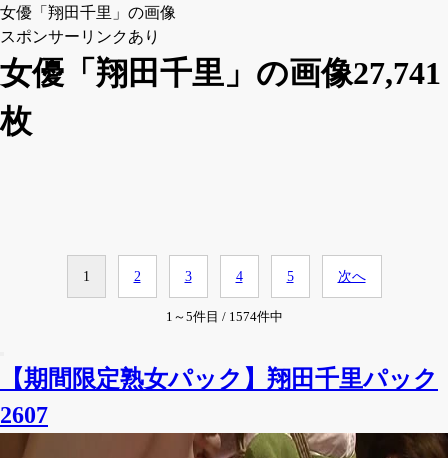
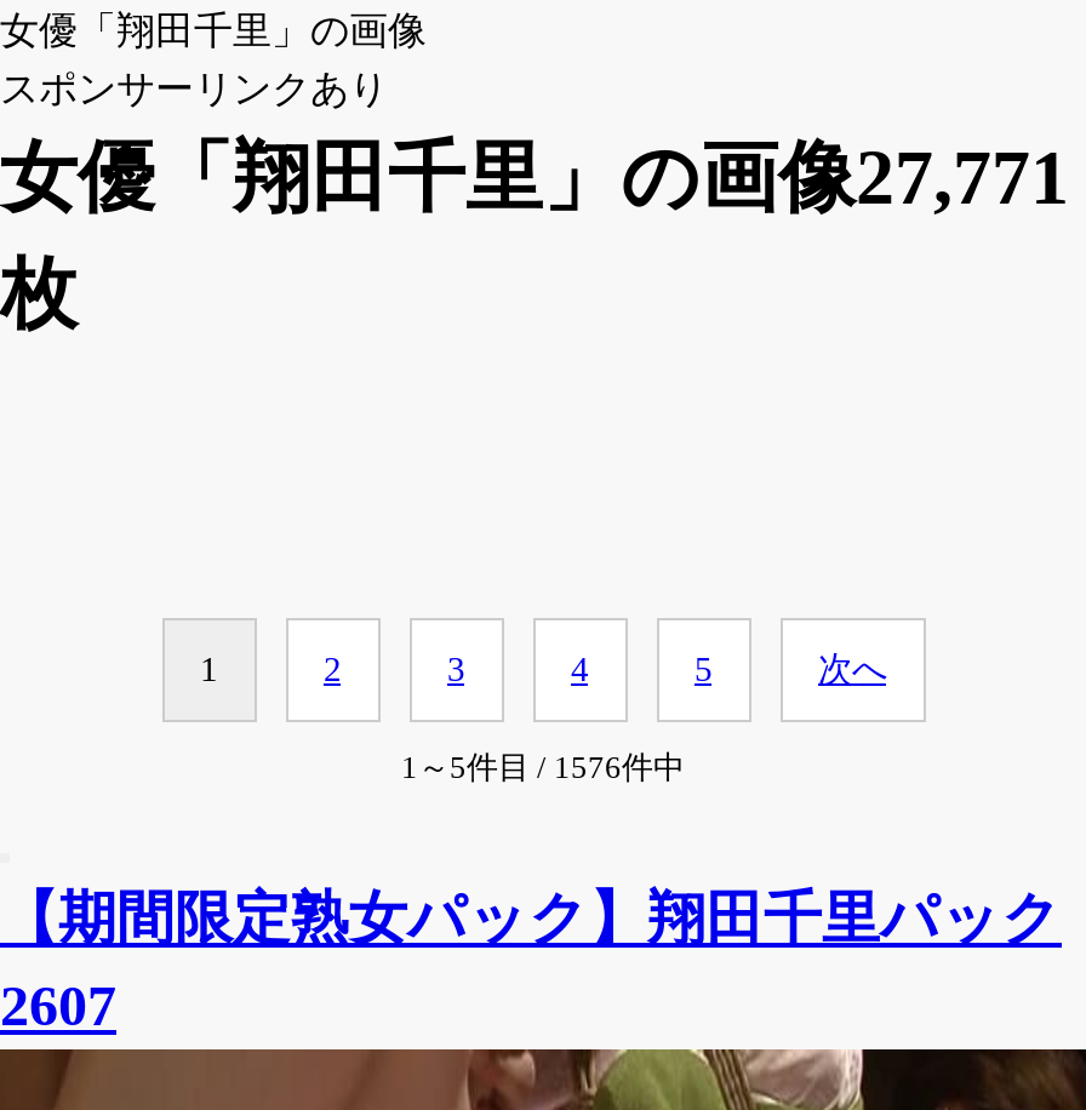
[0,55,441,91] 女優「翔田千里」の画像27,741 -> [0,133,1069,221] 女優「翔田千里」の画像27,771
[165,310,282,324] 1～5件目 / 1574件中 -> [401,751,685,785] 1～5件目 / 1576件中

